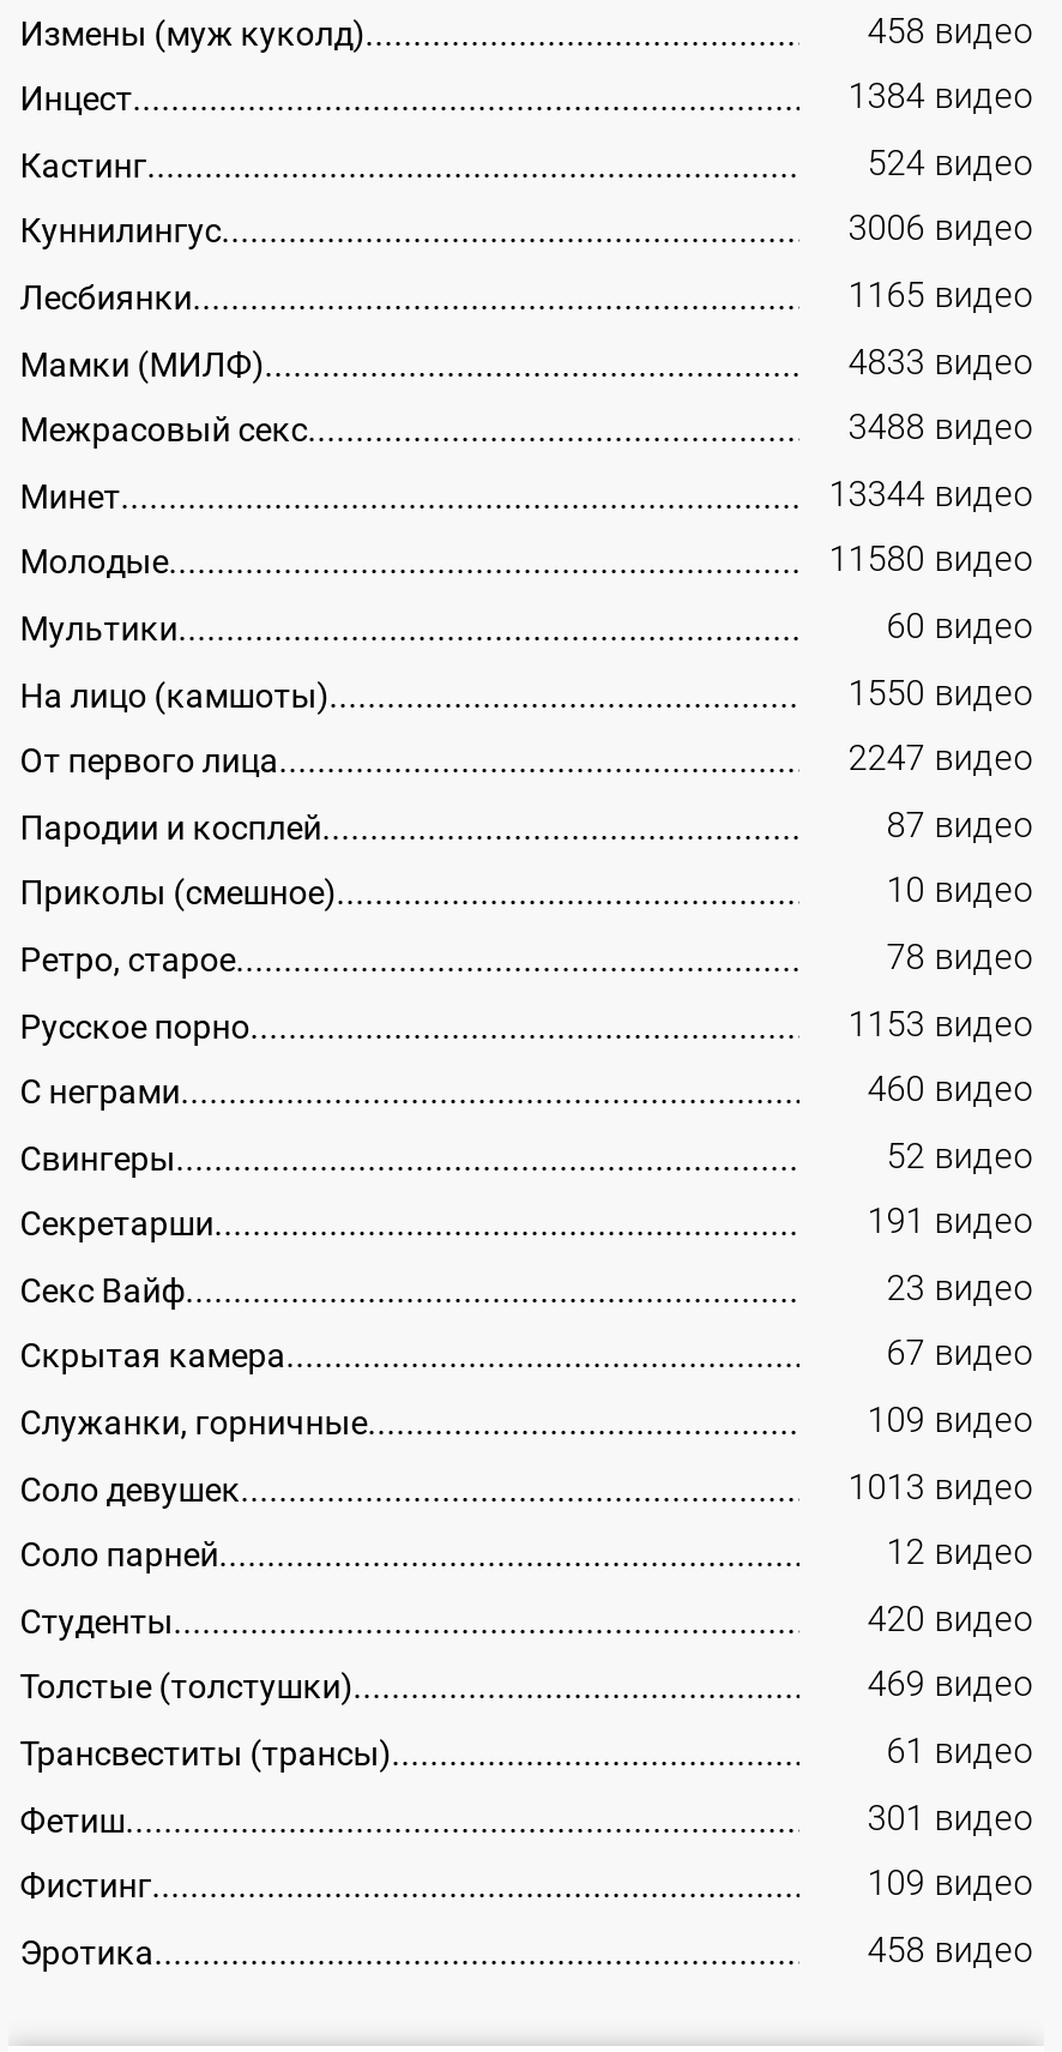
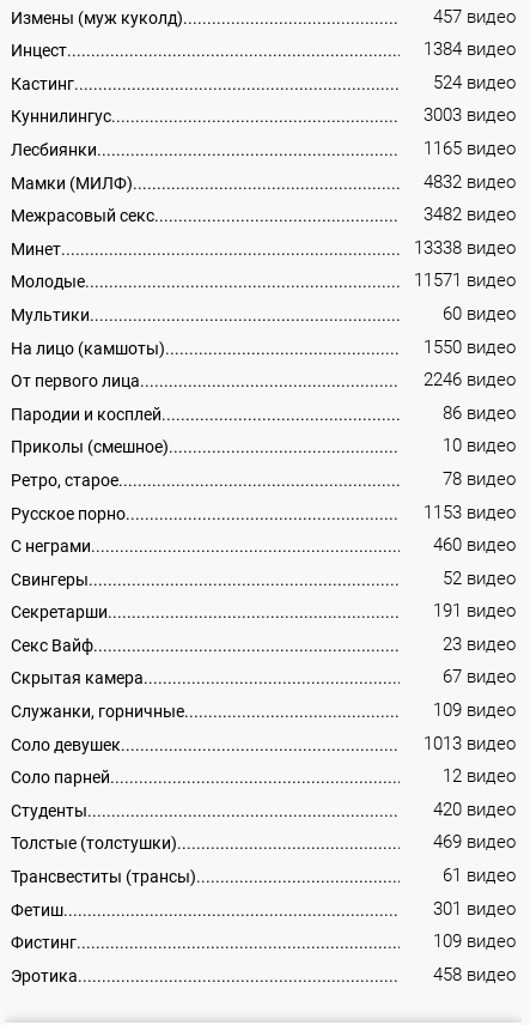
[867,11,1033,52] 458 видео -> [433,7,516,27] 457 видео
[848,210,1033,250] 3006 видео -> [424,106,516,126] 3003 видео
[848,342,1033,383] 4833 видео -> [424,172,516,192] 4832 видео
[848,408,1033,449] 3488 видео -> [424,205,516,225] 3482 видео
[829,474,1033,515] 13344 видео -> [414,238,516,258] 13338 видео
[829,541,1033,581] 11580 видео -> [414,271,516,291] 11571 видео
[848,739,1033,780] 2247 видео -> [424,370,516,390] 2246 видео
[887,805,1033,846] 87 видео -> [443,403,516,424] 86 видео

